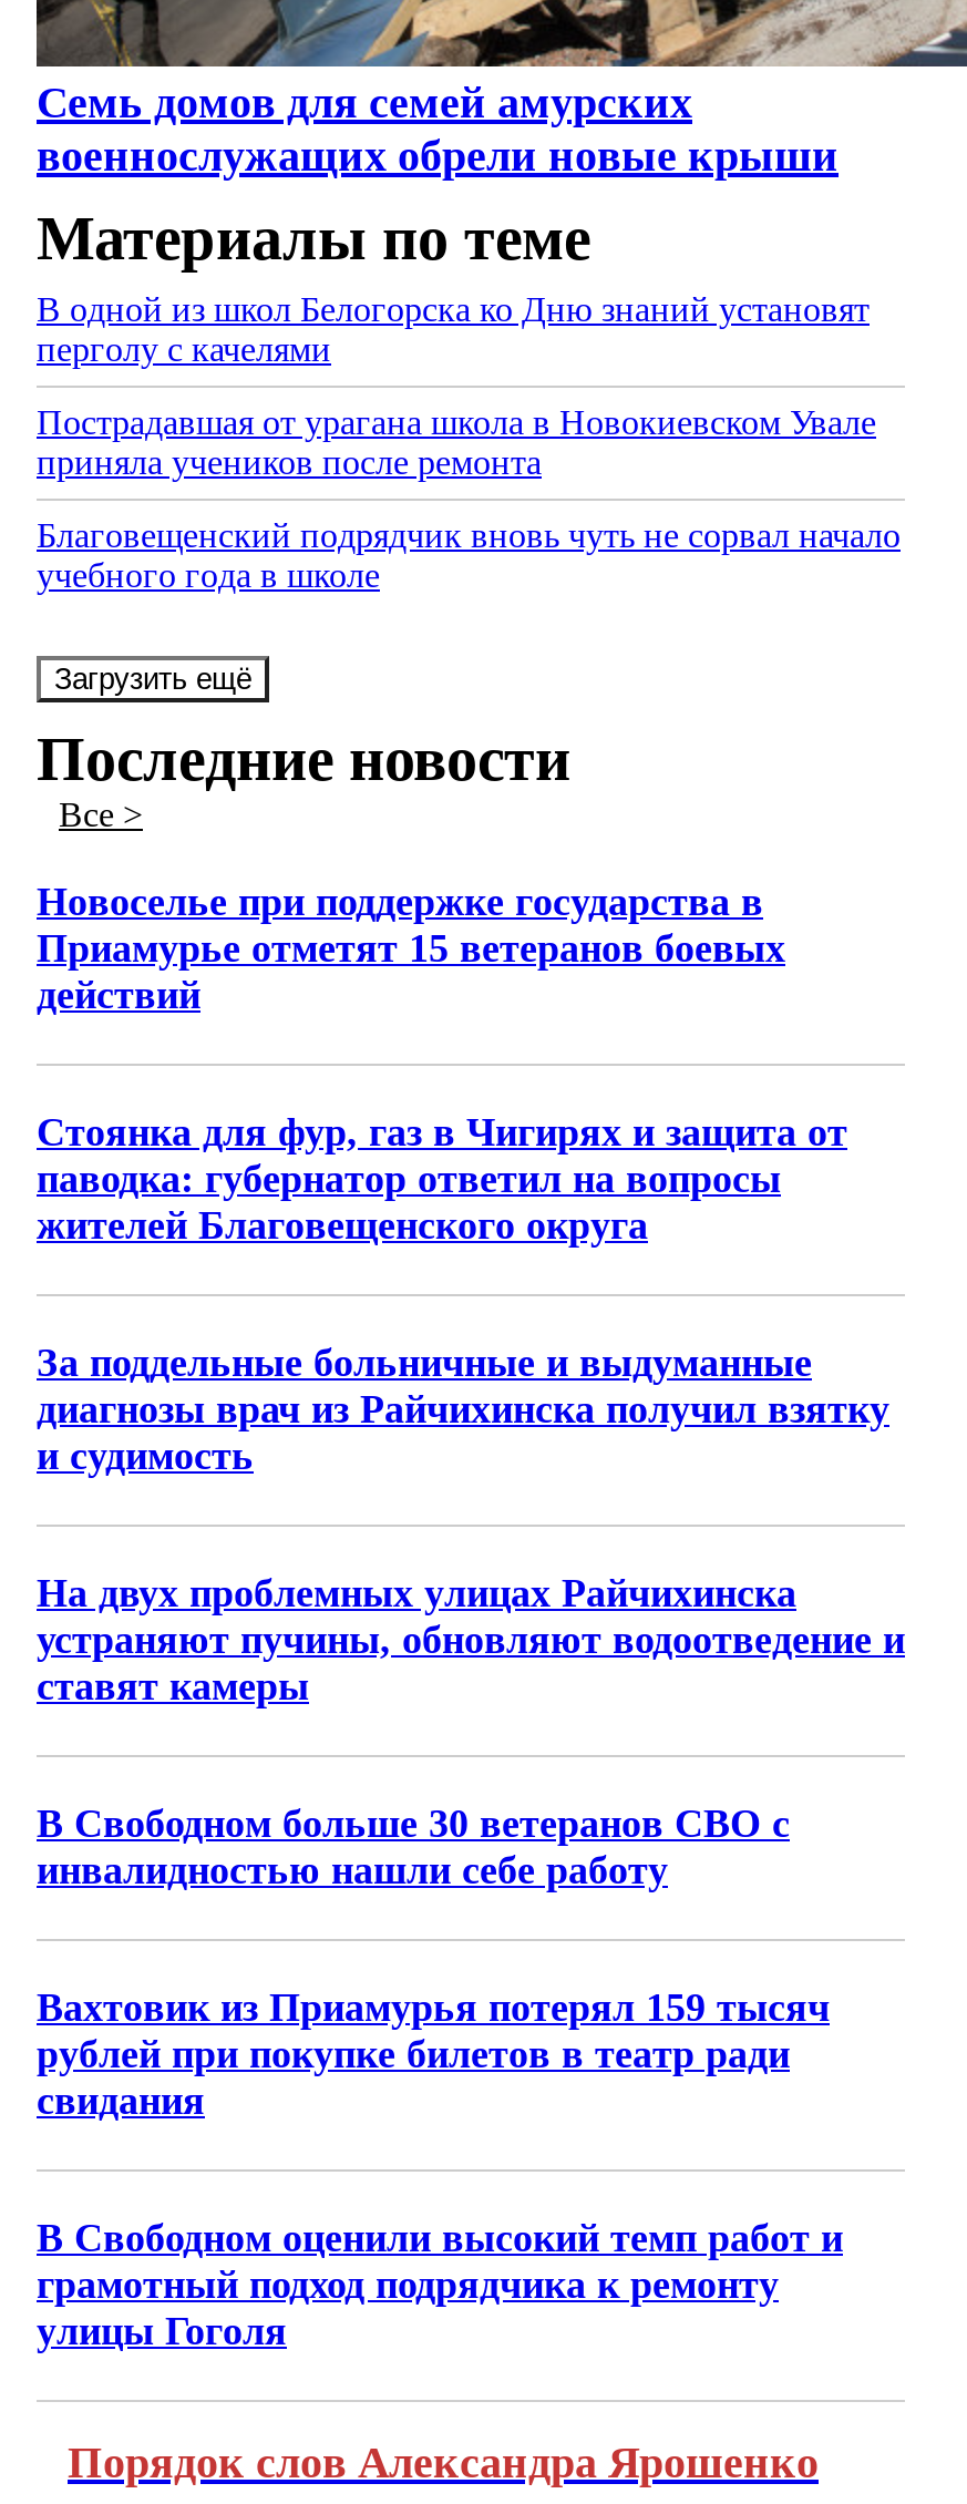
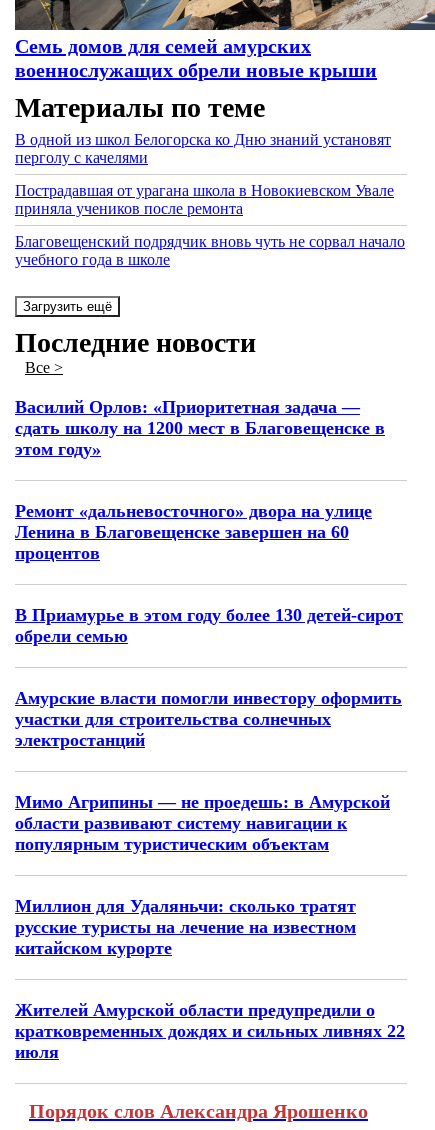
[37,880,785,1018] Новоселье при поддержке государства в | Приамурье отметят 15 ветеранов боевых | действий -> [15,397,385,459] Василий Орлов: «Приоритетная задача — | сдать школу на 1200 мест в Благовещенске в | этом году»
[37,1111,847,1248] Стоянка для фур, газ в Чигирях и защита от | паводка: губернатор ответил на вопросы | жителей Благовещенского округа -> [15,501,372,563] Ремонт «дальневосточного» двора на улице | Ленина в Благовещенске завершен на 60 | процентов
[37,1341,889,1479] За поддельные больничные и выдуманные | диагнозы врач из Райчихинска получил взятку | и судимость -> [15,605,403,646] В Приамурье в этом году более 130 детей-сирот | обрели семью
[37,1572,905,1709] На двух проблемных улицах Райчихинска | устраняют пучины, обновляют водоотведение и | ставят камеры -> [15,688,402,750] Амурские власти помогли инвестору оформить | участки для строительства солнечных | электростанций
[37,1802,790,1893] В Свободном больше 30 ветеранов СВО с | инвалидностью нашли себе работу -> [15,792,390,854] Мимо Агрипины — не проедешь: в Амурской | области развивают систему навигации к | популярным туристическим объектам
[37,1986,830,2124] Вахтовик из Приамурья потерял 159 тысяч | рублей при покупке билетов в театр ради | свидания -> [15,896,356,958] Миллион для Удаляньчи: сколько тратят | русские туристы на лечение на известном | китайском курорте
[37,2217,843,2354] В Свободном оценили высокий темп работ и | грамотный подход подрядчика к ремонту | улицы Гоголя -> [15,1000,405,1062] Жителей Амурской области предупредили о | кратковременных дождях и сильных ливнях 22 | июля

